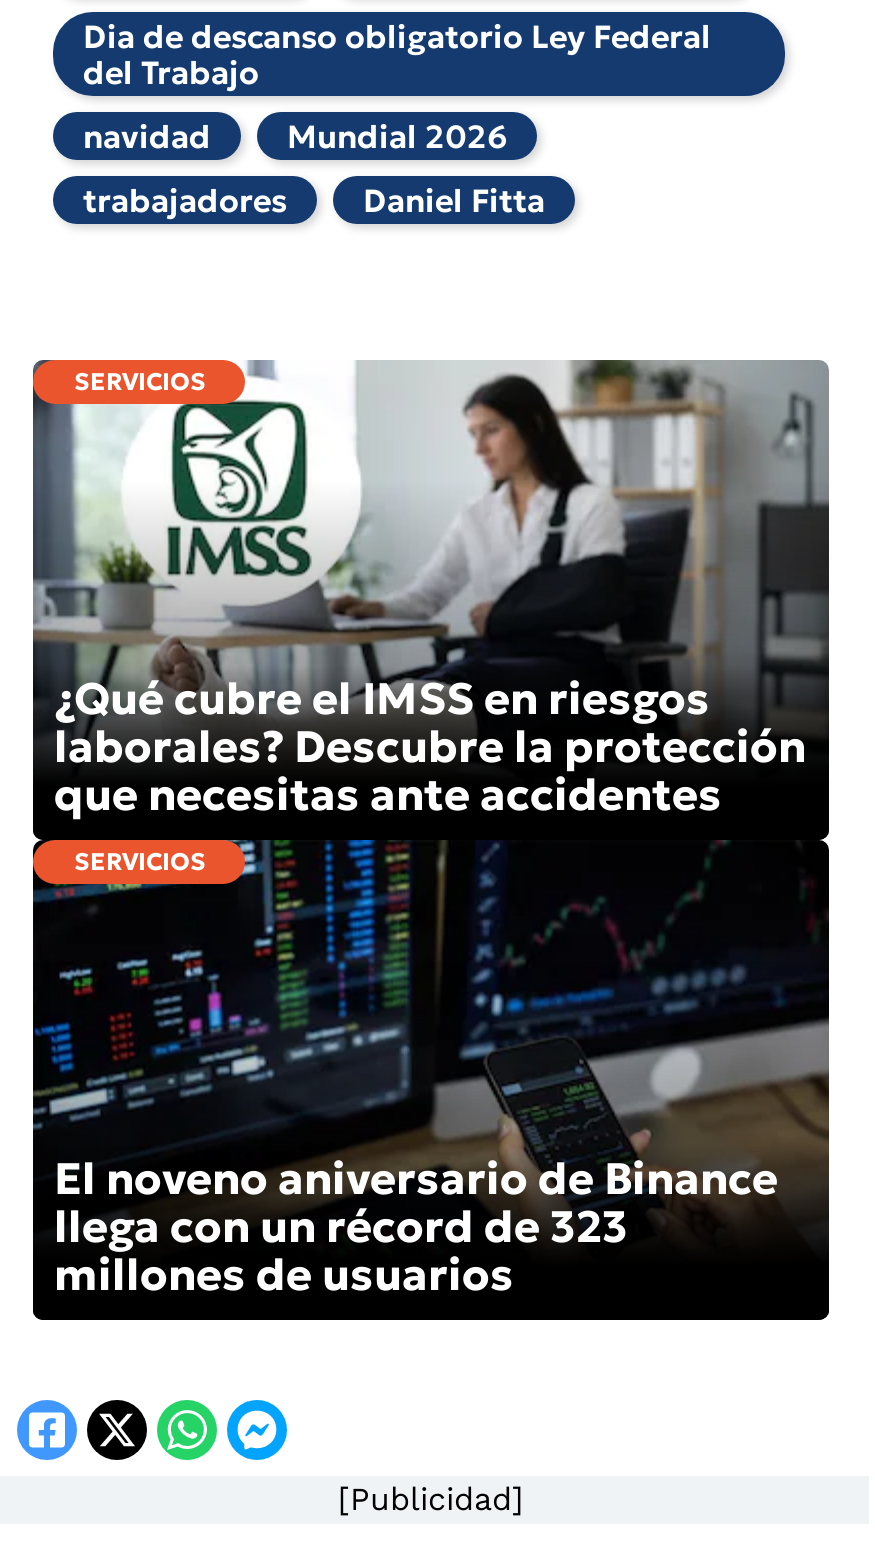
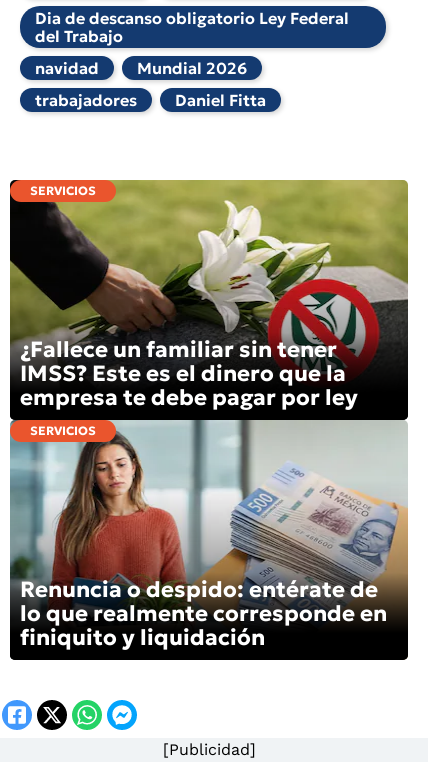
[33,358,829,822] [image] | ¿Qué cubre el IMSS en riesgos | laborales? Descubre la protección | que necesitas ante accidentes -> [10,179,409,411] [image] | ¿Fallece un familiar sin tener | IMSS? Este es el dinero que la | empresa te debe pagar por ley
[31,838,831,1302] [image] | El noveno aniversario de Binance | llega con un récord de 323 | millones de usuarios -> [9,419,409,651] [image] | Renuncia o despido: entérate de | lo que realmente corresponde en | finiquito y liquidación

